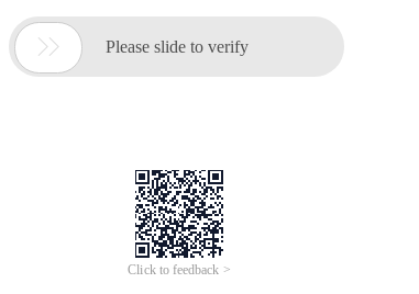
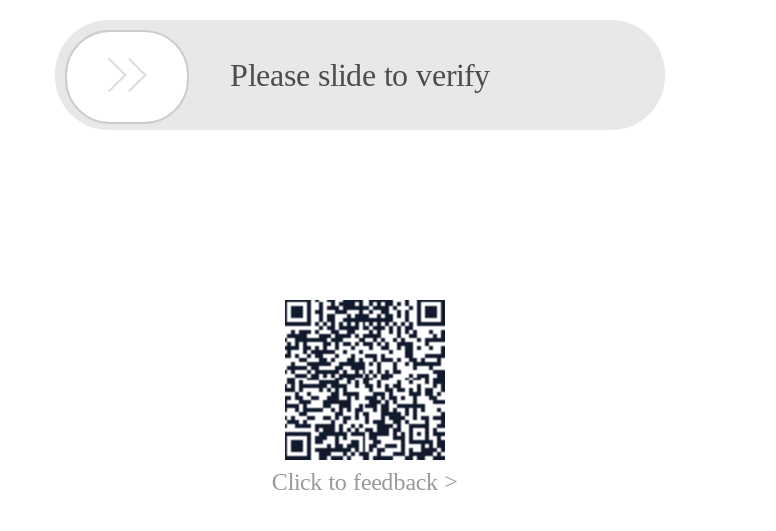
[135,170,224,259] [image] -> [285,298,447,462] [image]

